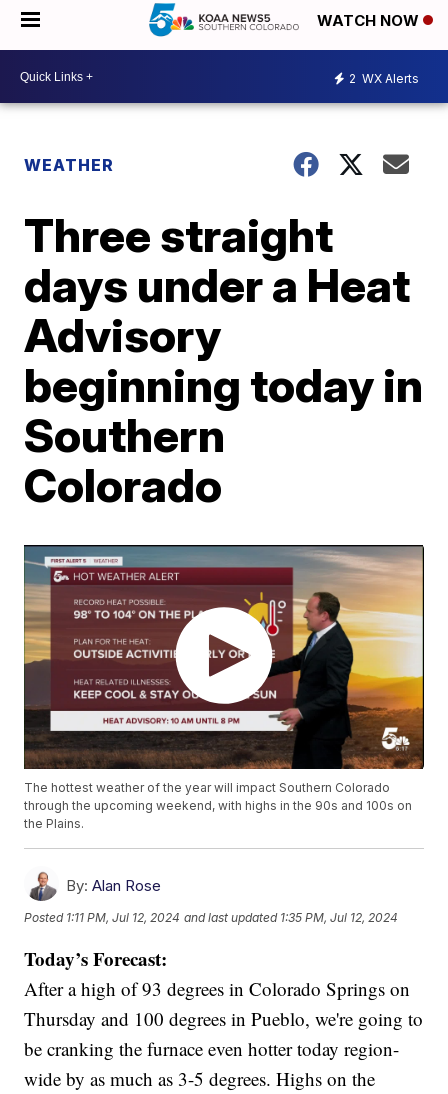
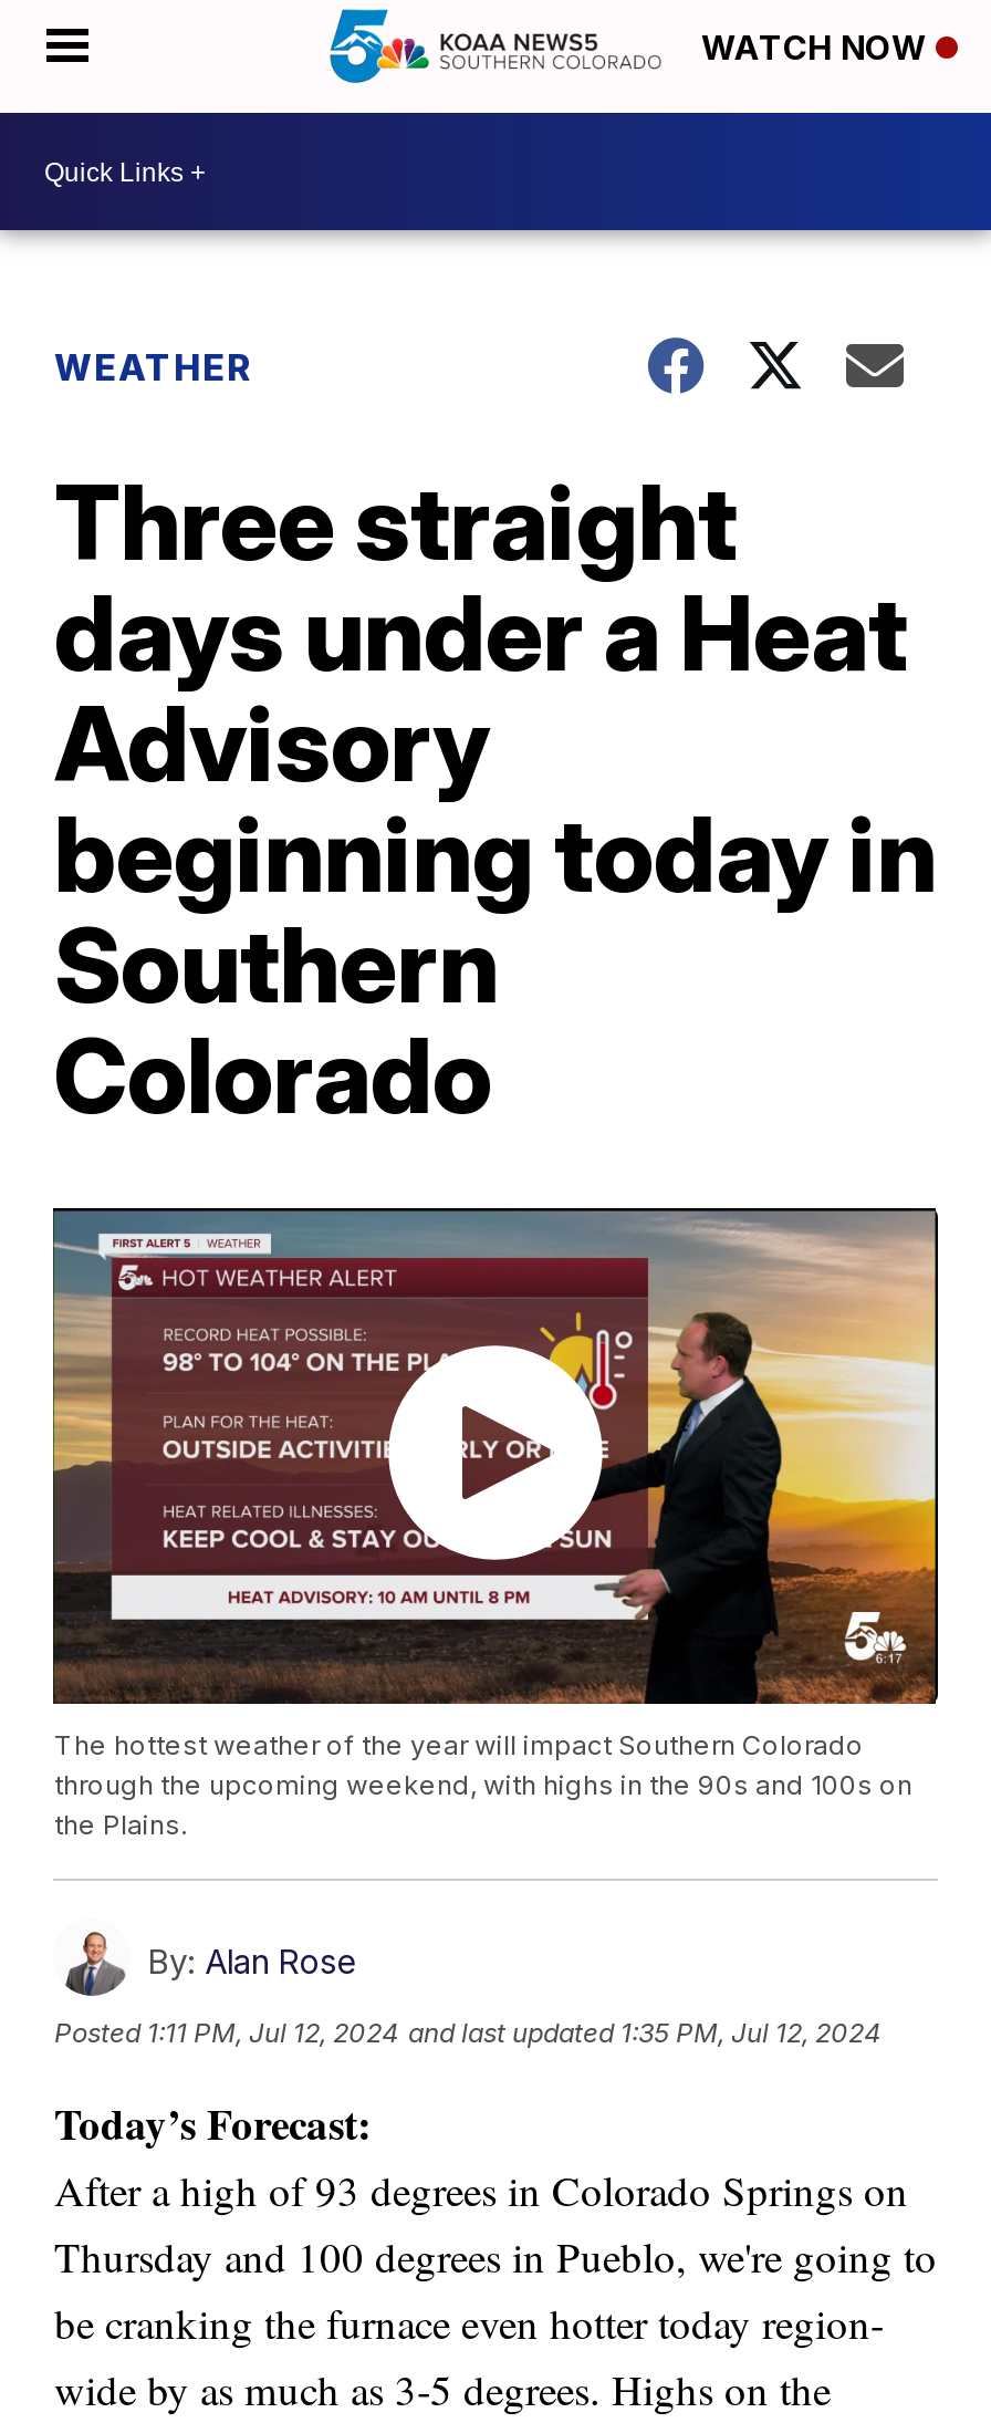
[349,70,419,85] 2 WX Alerts -> none

